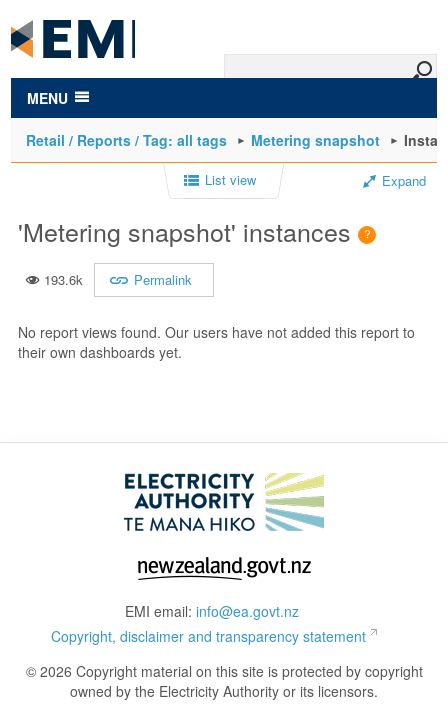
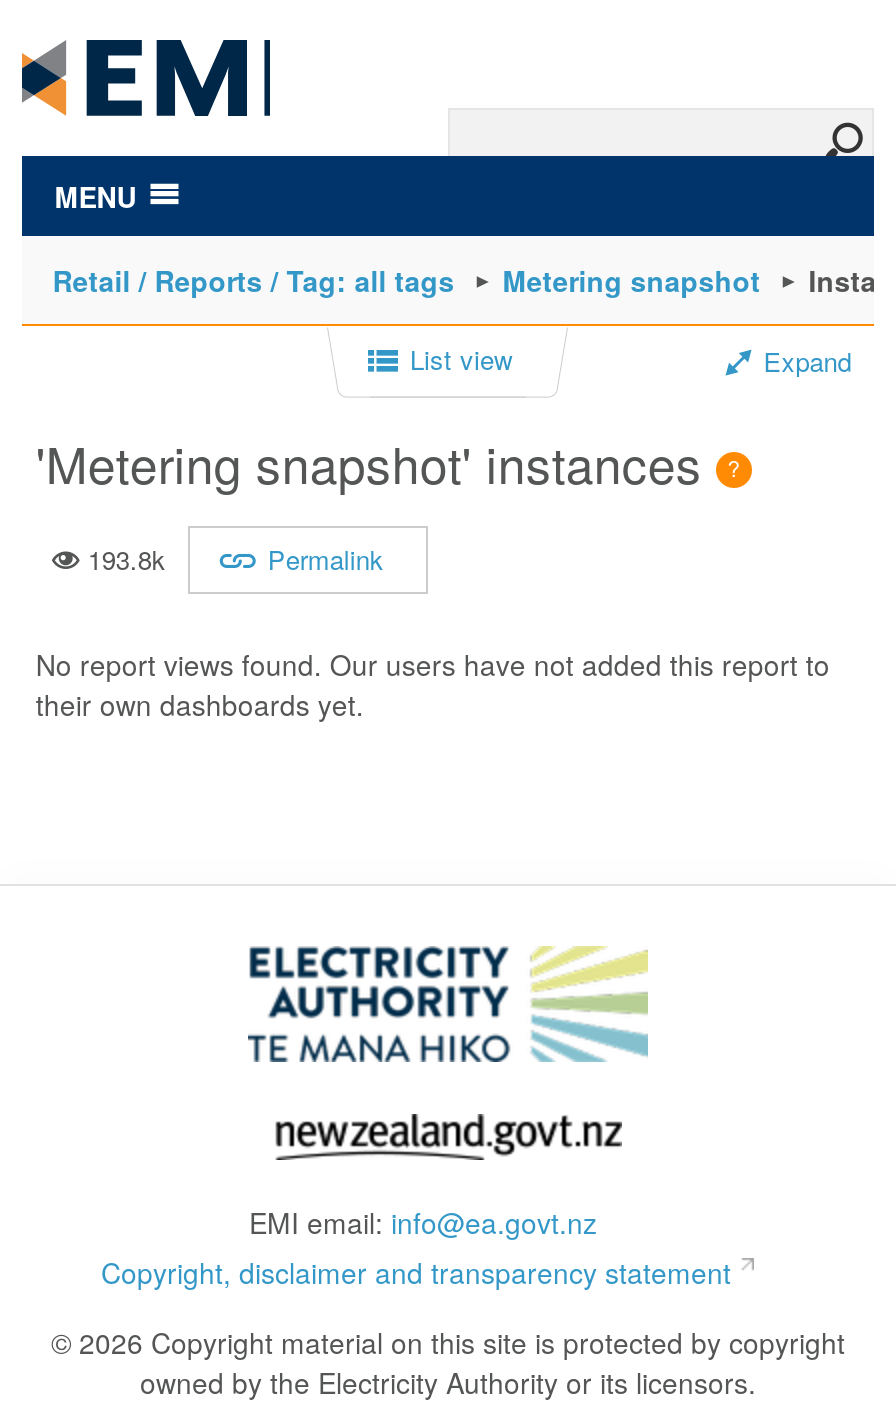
[44,270,83,289] 193.6k -> [88,540,166,578] 193.8k

